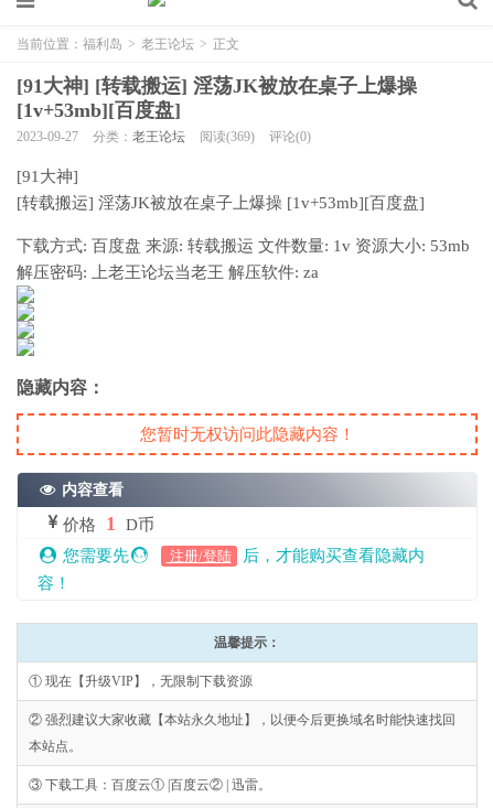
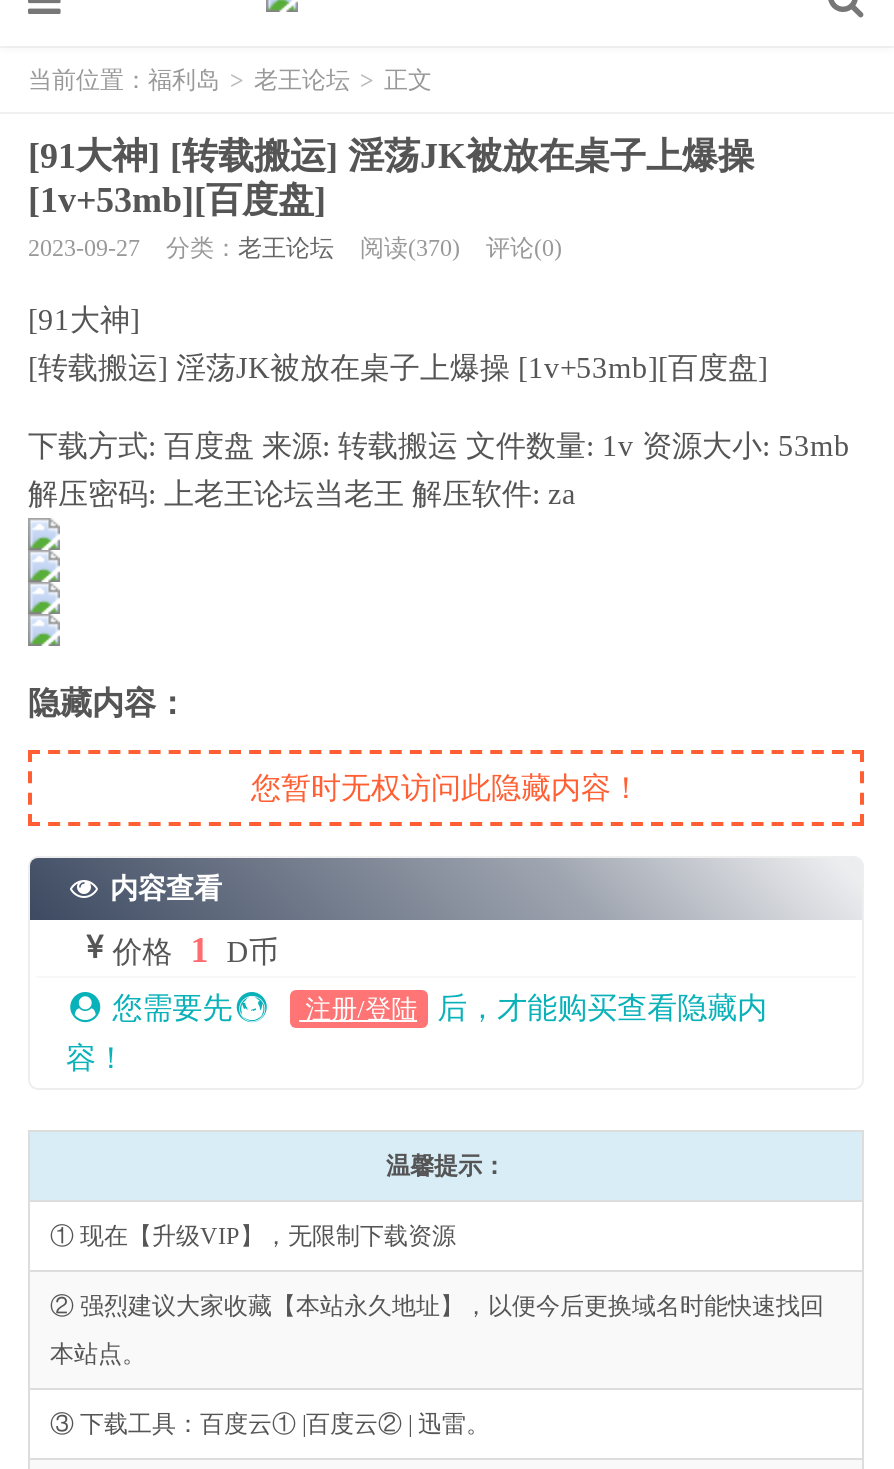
[17,129,311,144] 2023-09-27 分类：老王论坛 阅读(369) 评论(0) -> [28,234,562,262] 2023-09-27 分类：老王论坛 阅读(370) 评论(0)

